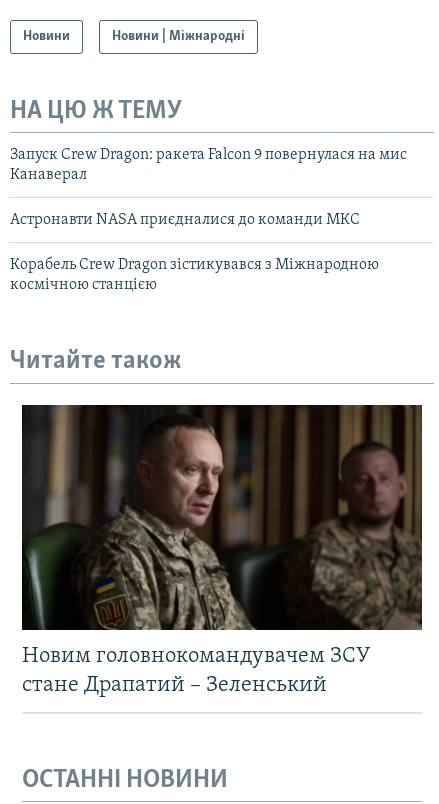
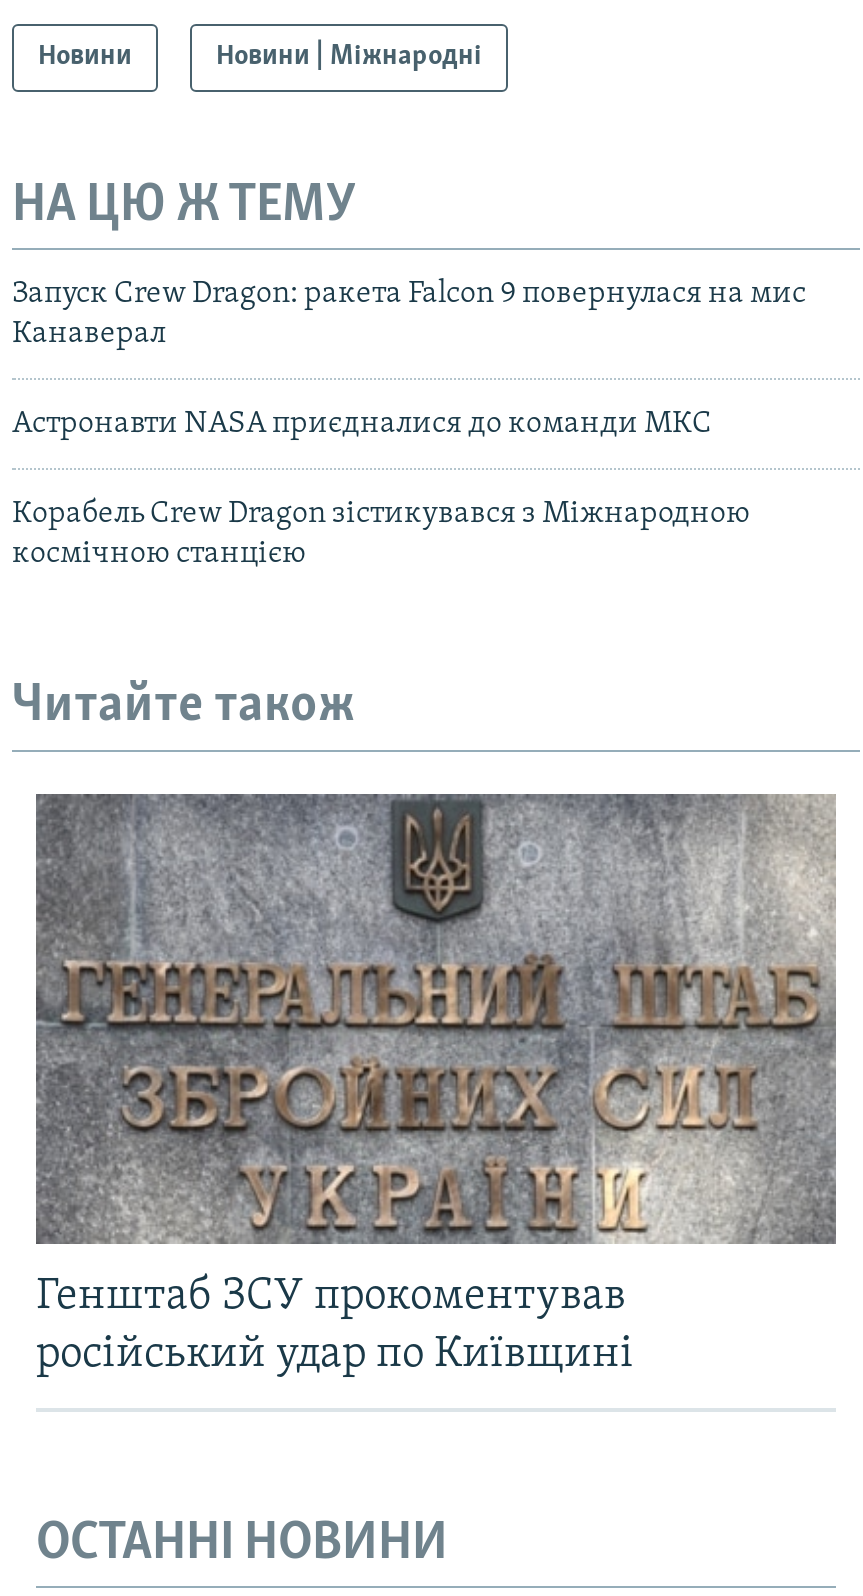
[21,404,422,697] [image] | Новим головнокомандувачем ЗСУ | стане Драпатий – Зеленський -> [34,792,838,1378] [image] | Генштаб ЗСУ прокоментував | російський удар по Київщині

